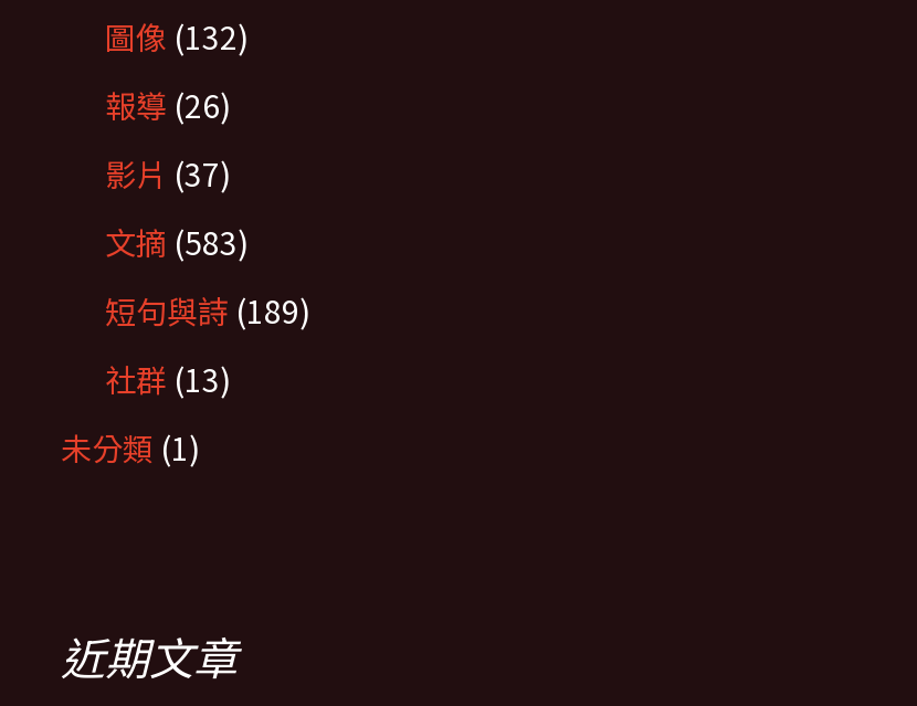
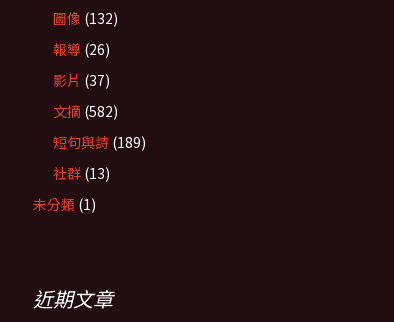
[105,219,249,263] 文摘(583) -> [53,100,118,120] 文摘(582)

